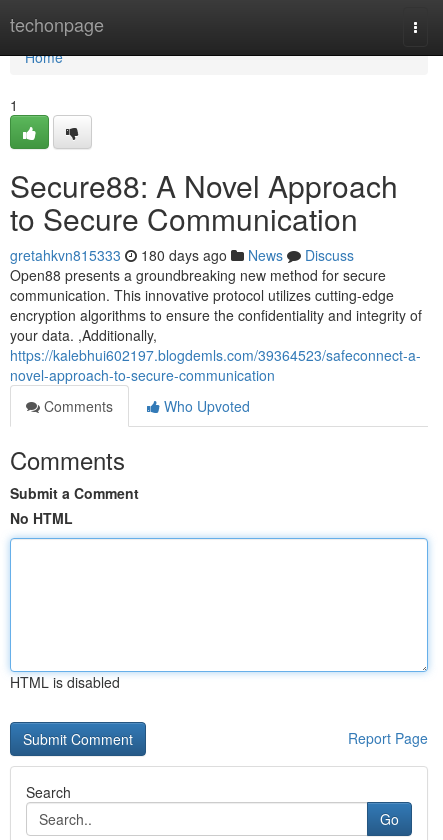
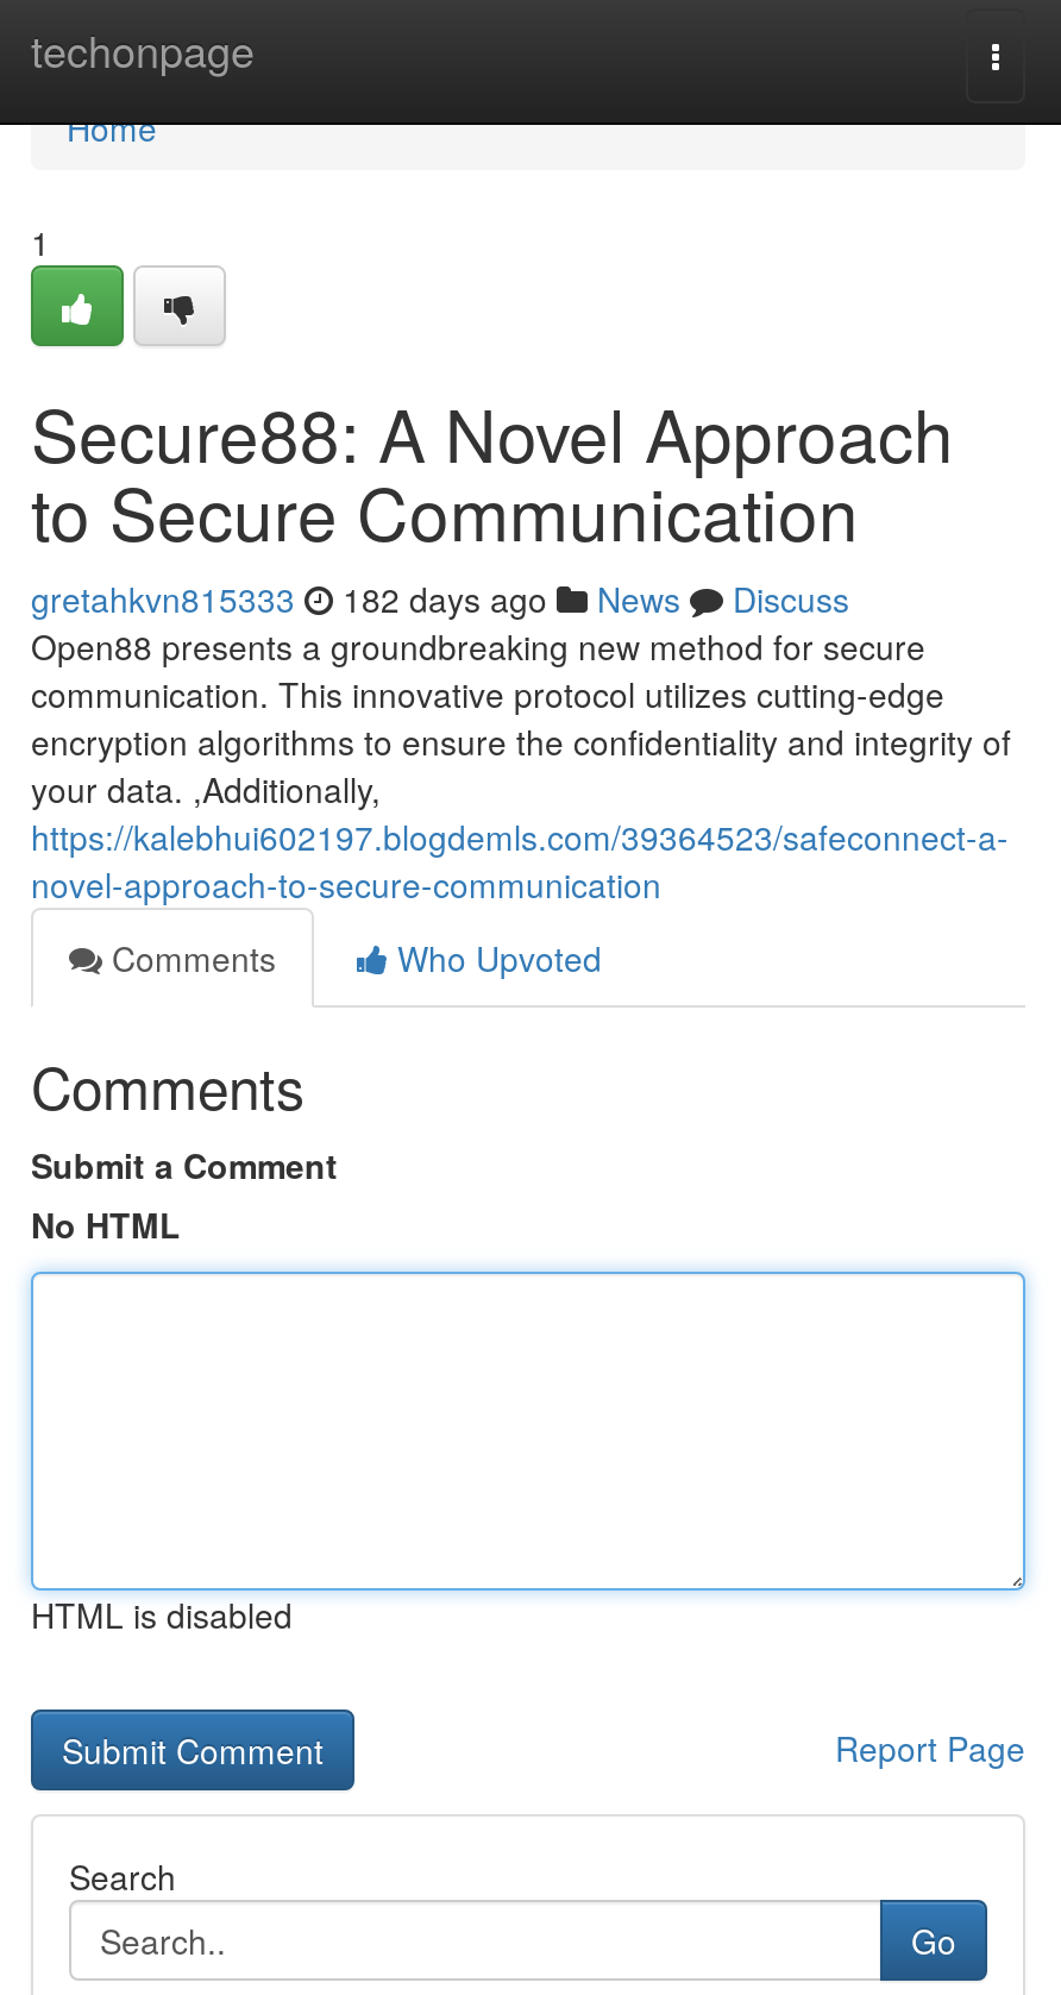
[10,245,354,265] gretahkvn815333 180 days ago News Discuss -> [31,575,849,622] gretahkvn815333 182 days ago News Discuss

